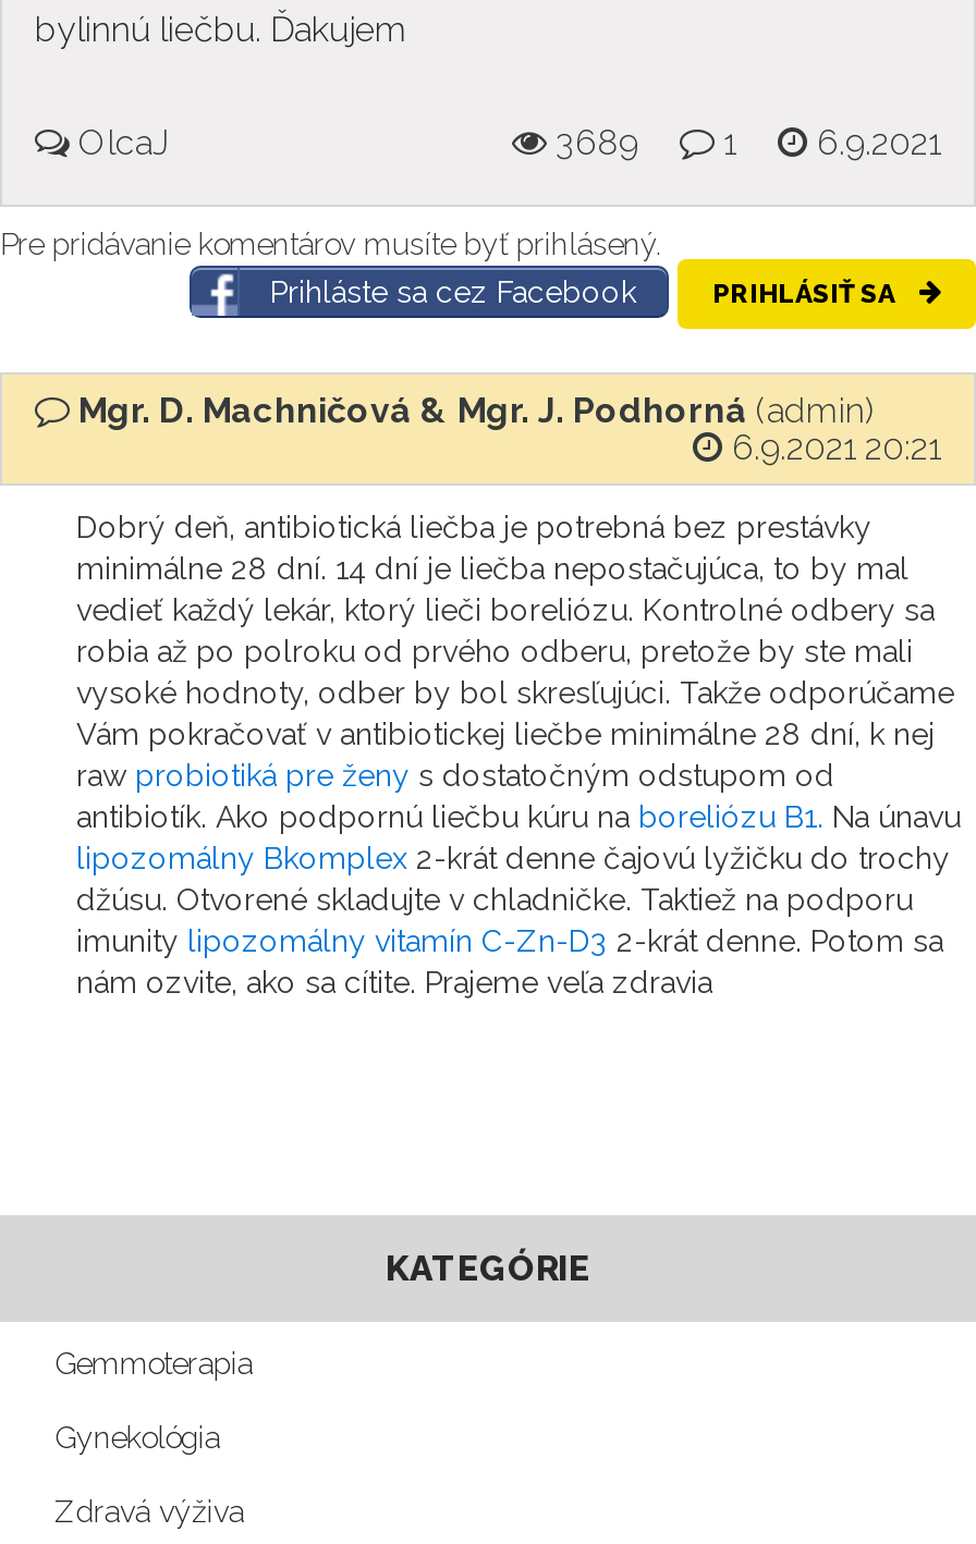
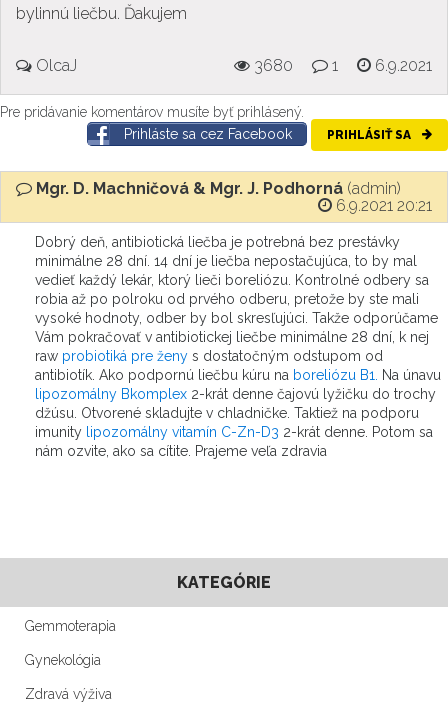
[547,122,941,164] 3689 1 6.9.2021 -> [250,56,432,75] 3680 1 6.9.2021

